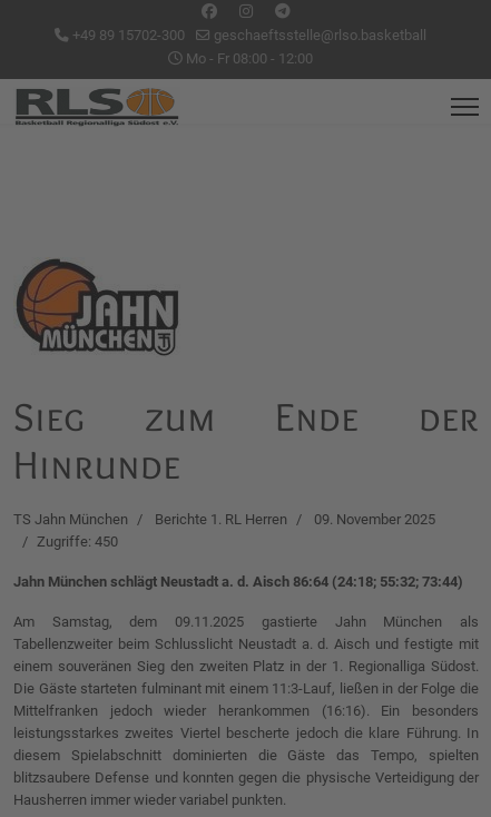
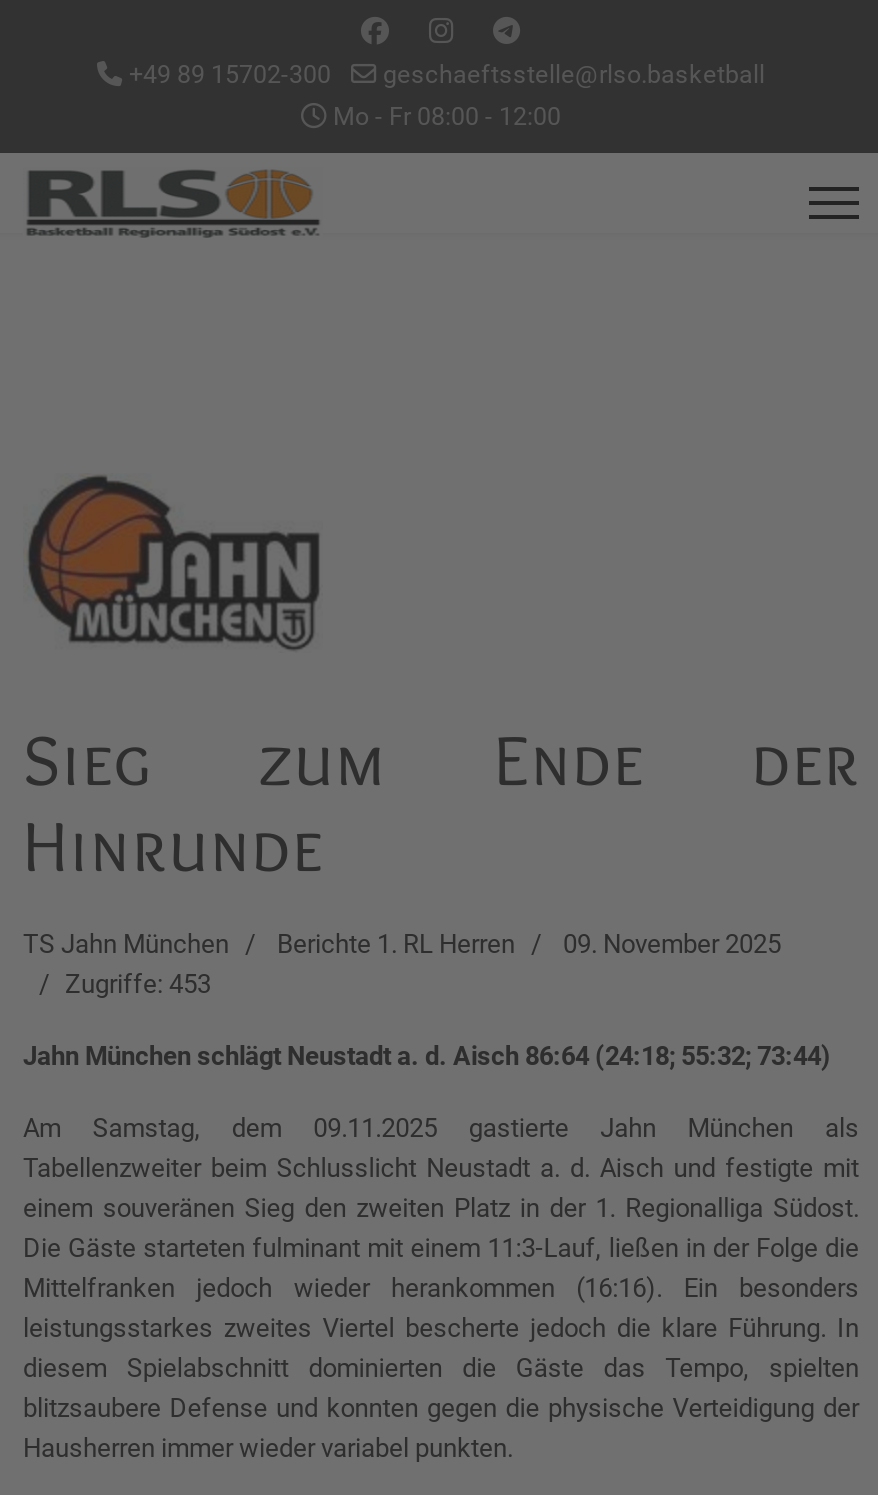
[37,533,118,550] Zugriffe: 450 -> [65,969,211,999] Zugriffe: 453

